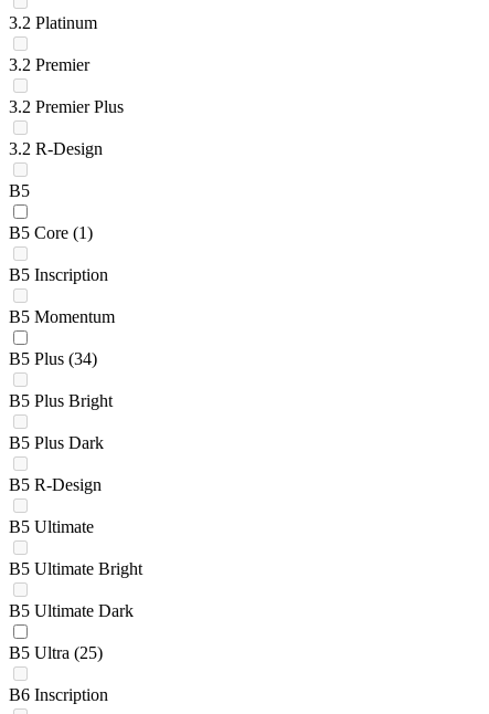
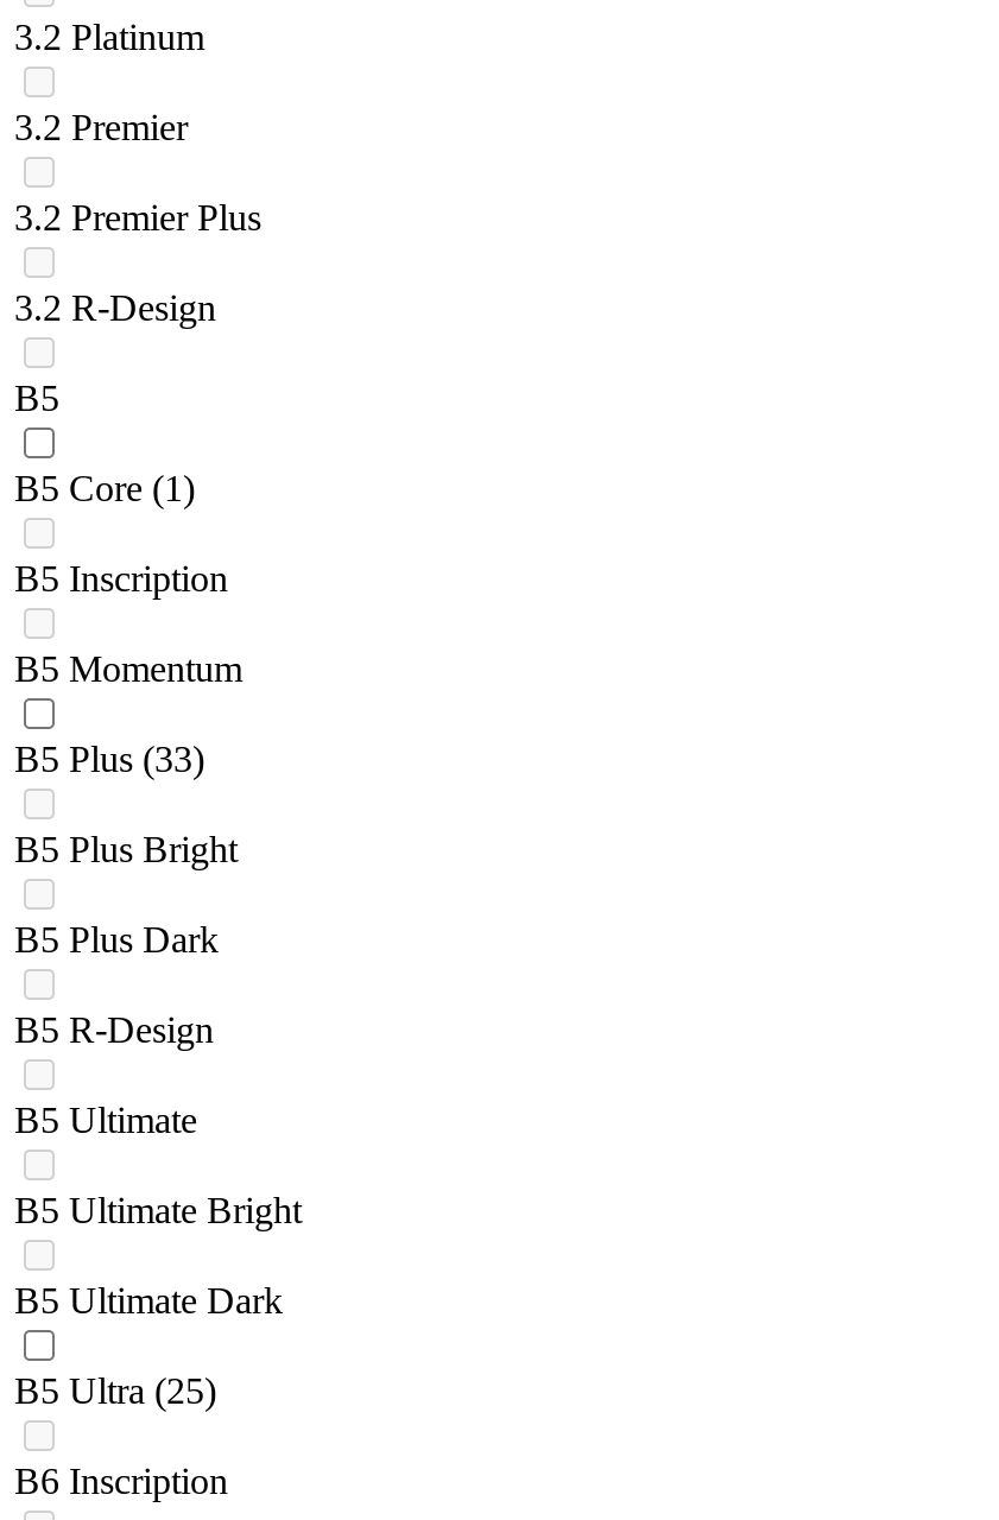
[9,350,97,368] B5 Plus (34) -> [14,740,204,780] B5 Plus (33)

